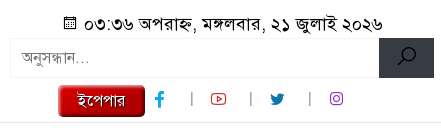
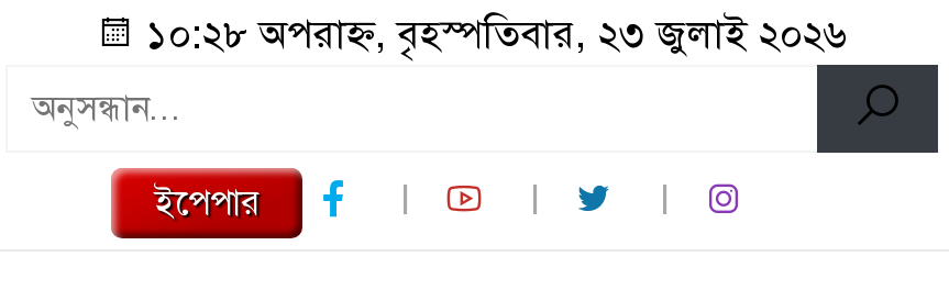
[79,13,383,35] ০৩:৩৬ অপরাহ্ন, মঙ্গলবার, ২১ জুলাই ২০২৬ -> [135,10,848,58] ১০:২৮ অপরাহ্ন, বৃহস্পতিবার, ২৩ জুলাই ২০২৬

